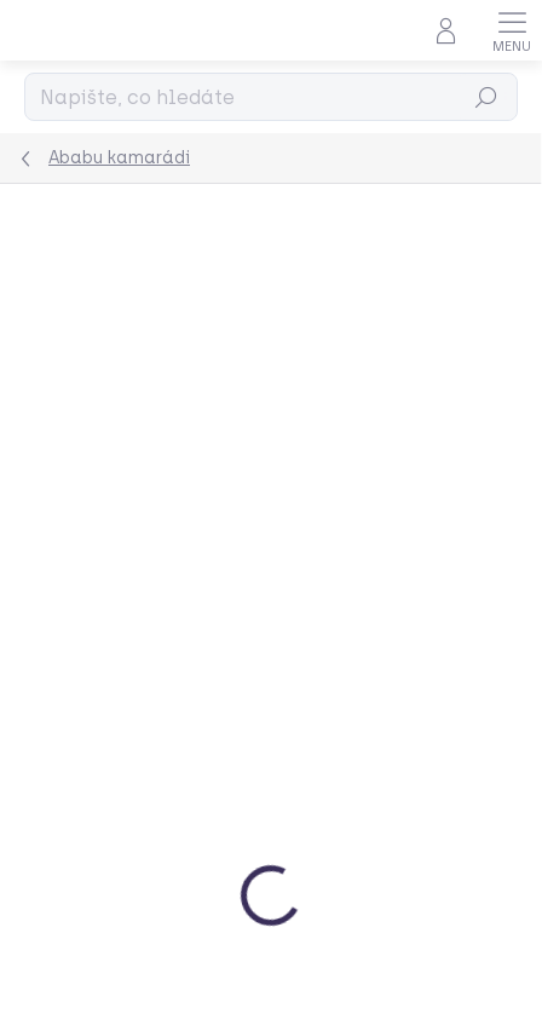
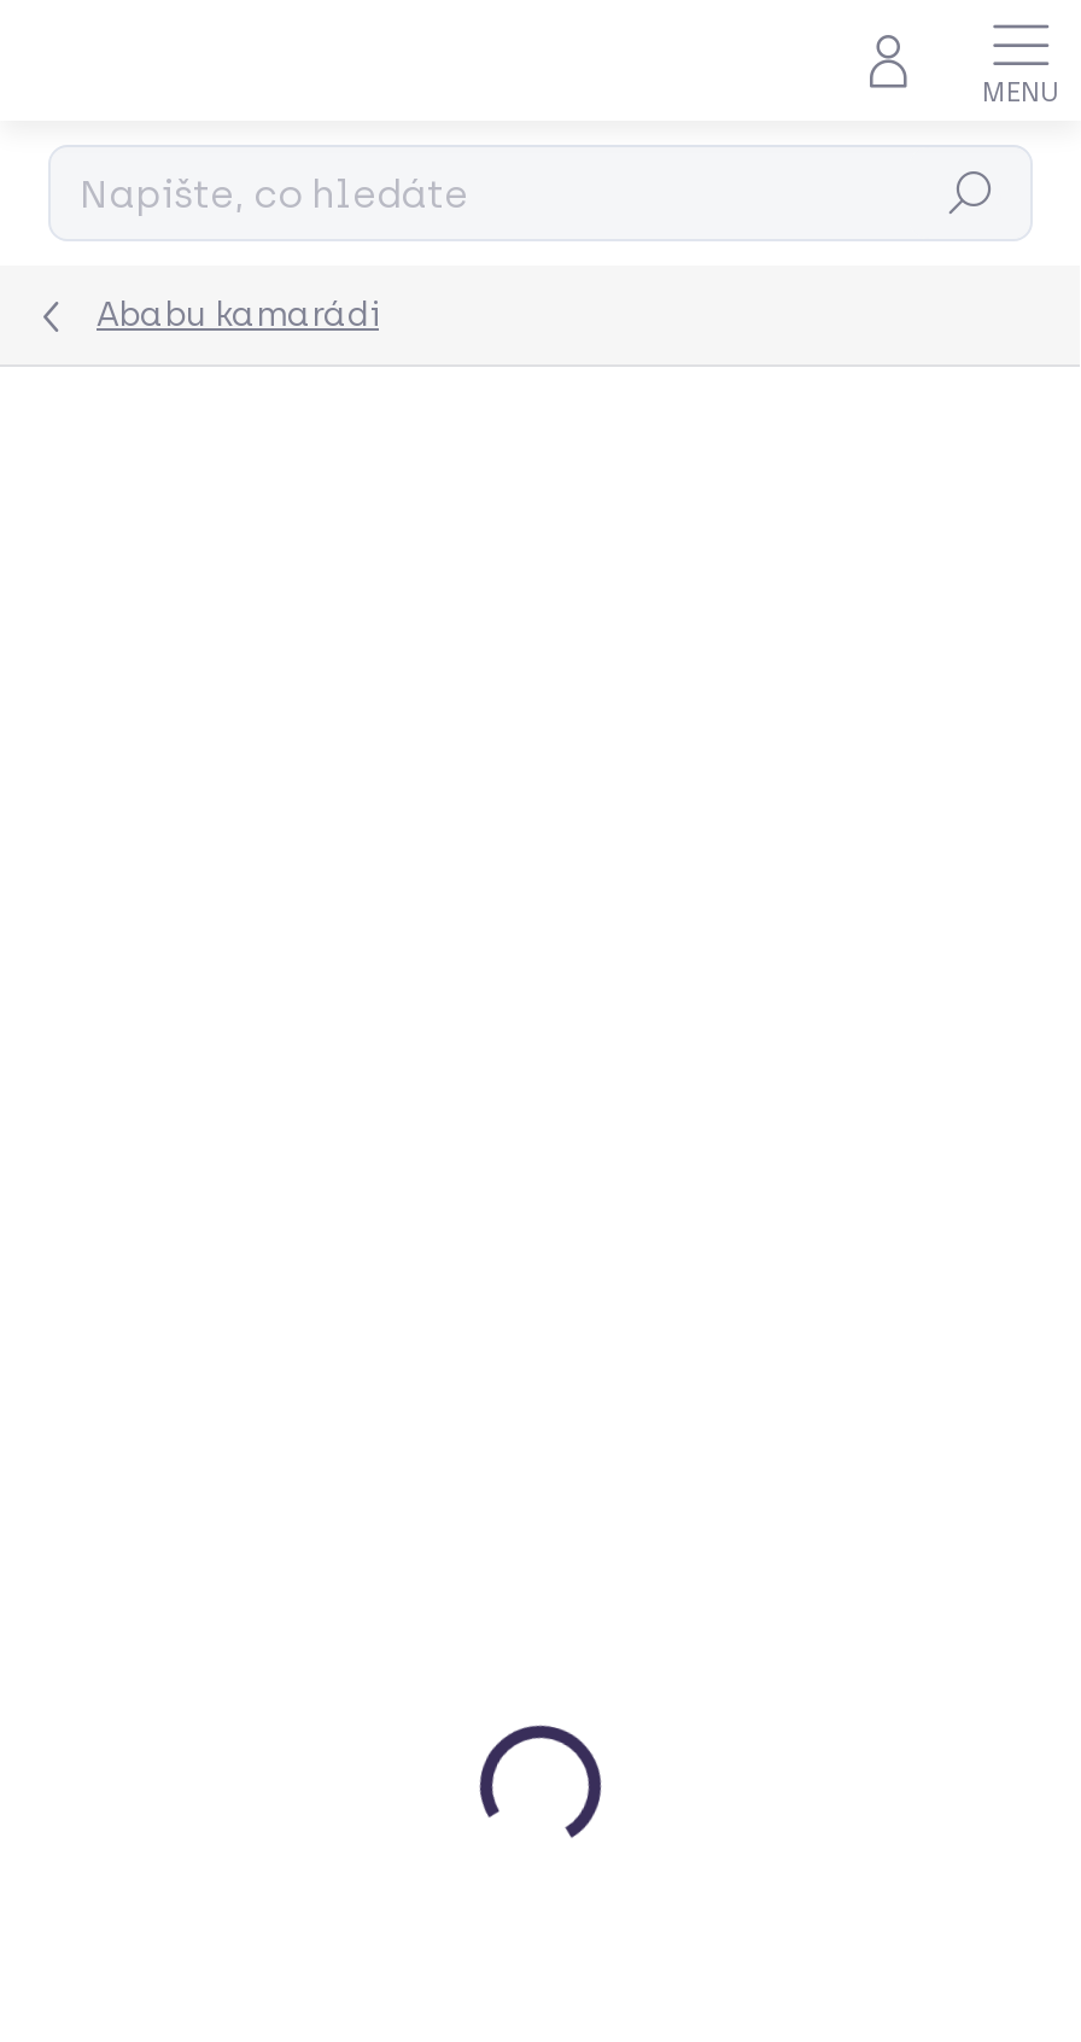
[243,866,302,928] [image] -> [487,1726,606,1849] [image]

